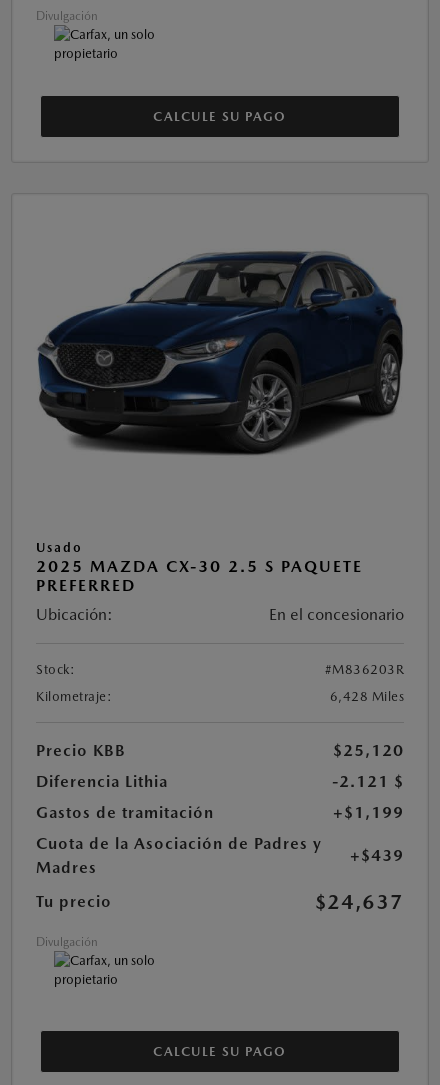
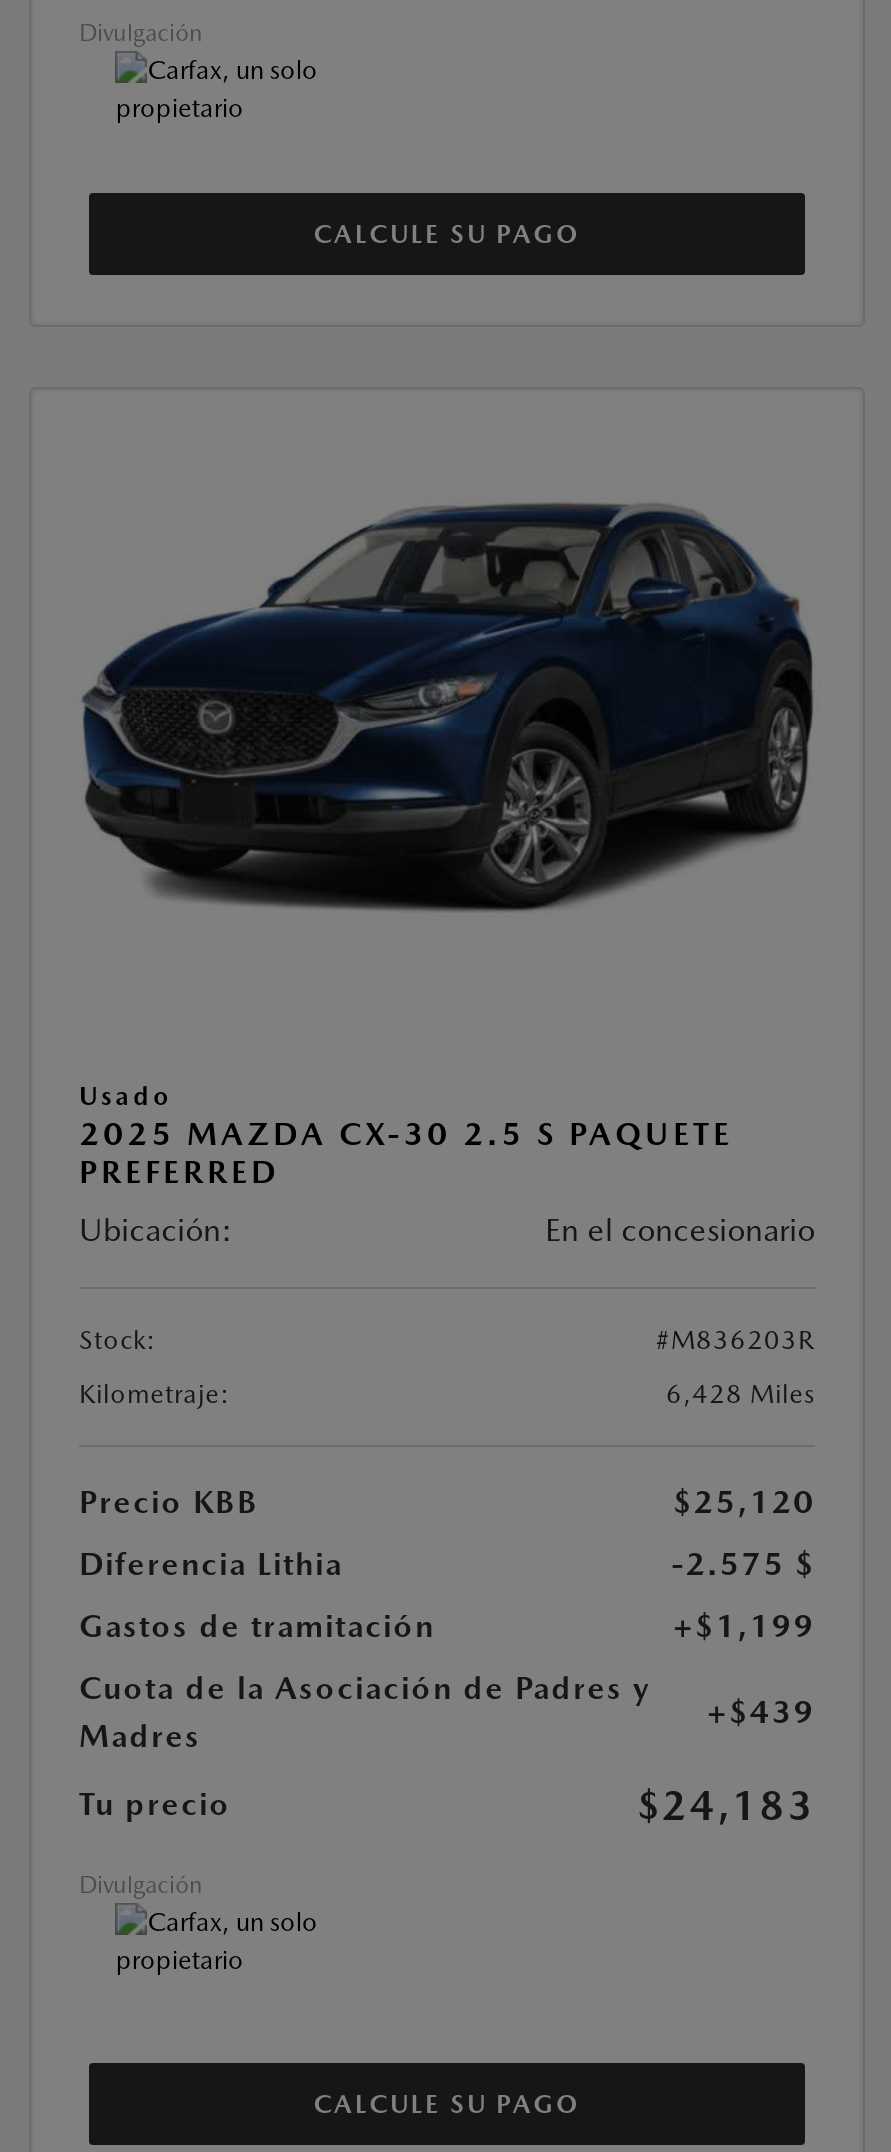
[332,772,404,791] -2.121 $ -> [671,1545,815,1583] -2.575 $
[315,890,404,914] $24,637 -> [637,1781,815,1829] $24,183

